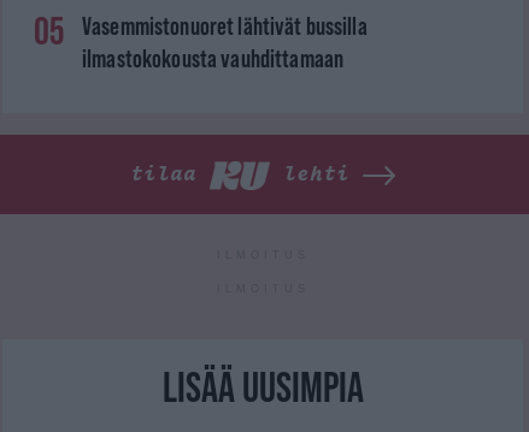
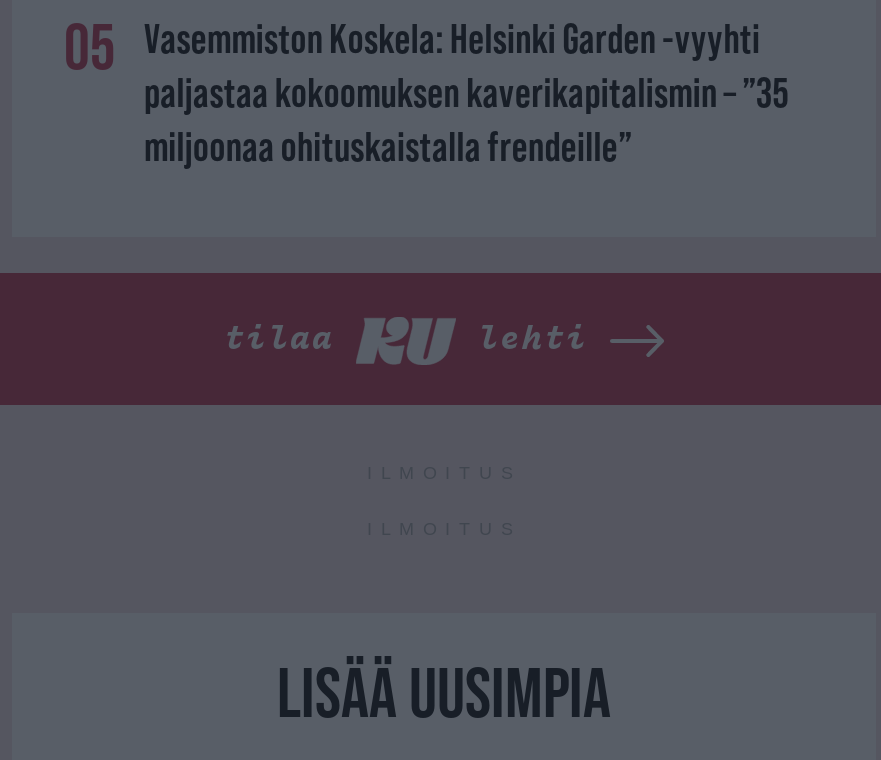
[82,12,367,72] Vasemmistonuoret lähtivät bussilla | ilmastokokousta vauhdittamaan -> [144,15,789,169] Vasemmiston Koskela: Helsinki Garden -vyyhti | paljastaa kokoomuksen kaverikapitalismin – ”35 | miljoonaa ohituskaistalla frendeille”

